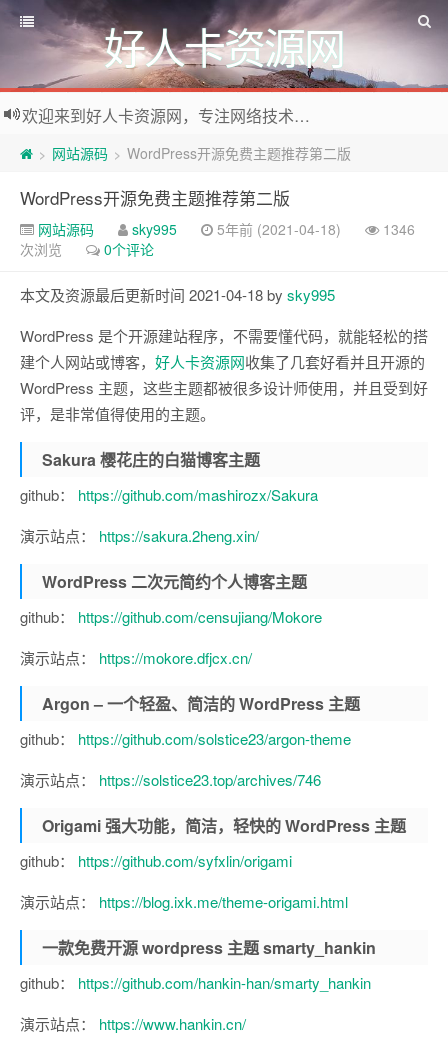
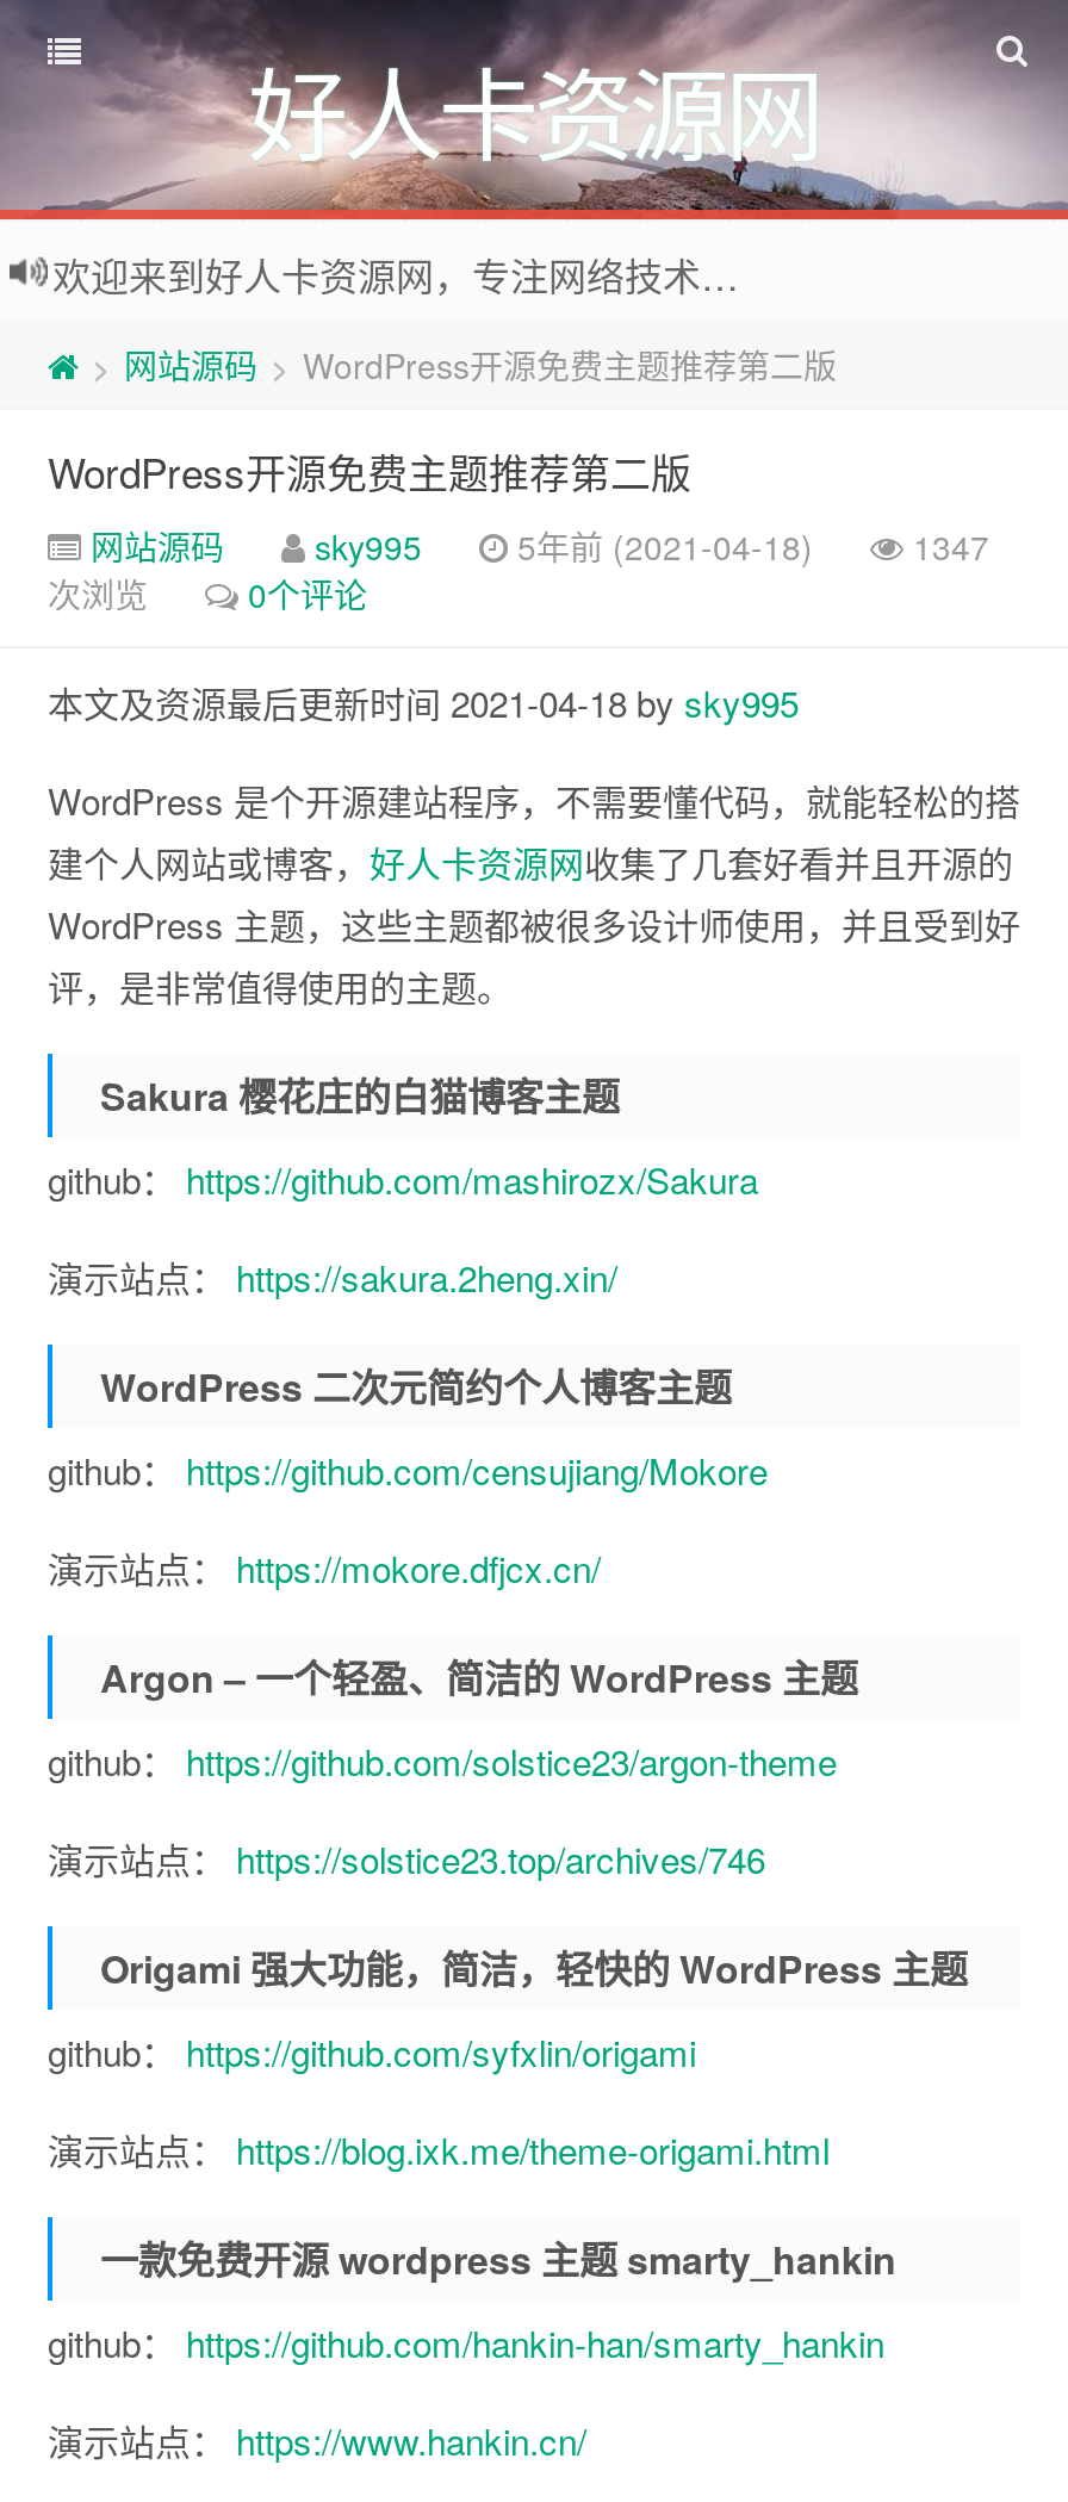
[34,219,415,239] 网站源码 sky995 5年前 (2021-04-18) 1346 -> [81,522,989,570] 网站源码 sky995 5年前 (2021-04-18) 1347

